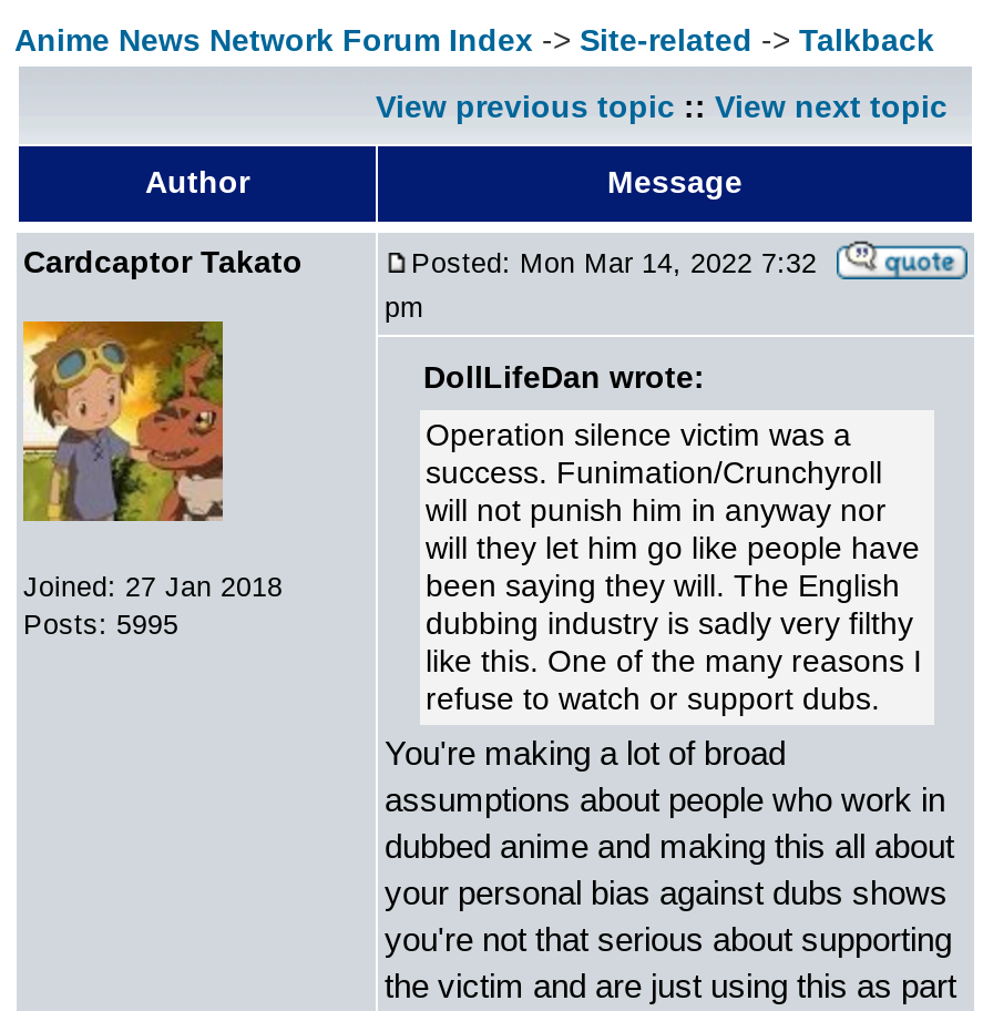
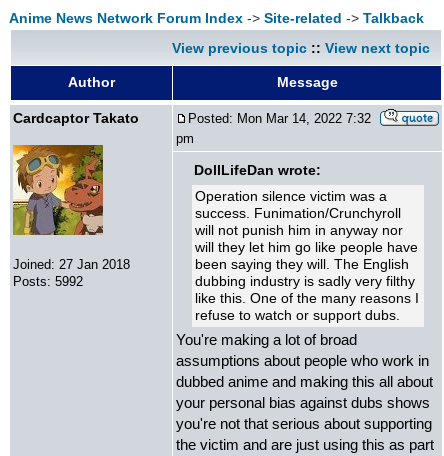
[23,610,178,641] Posts: 5995 -> [13,275,83,289] Posts: 5992

